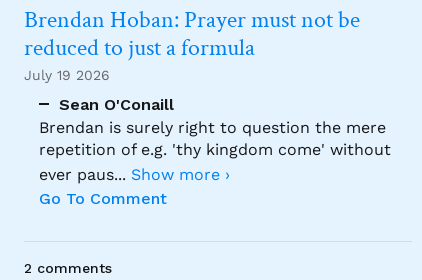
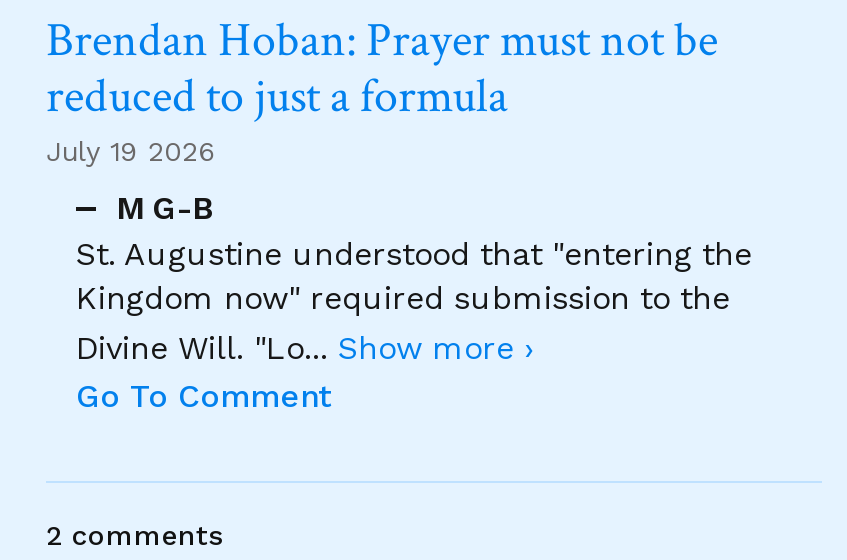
[39,94,391,183] Sean O'Conaill | Brendan is surely right to question the mere | repetition of e.g. 'thy kingdom come' without | ever paus... Show more › -> [76,189,752,367] M G-B | St. Augustine understood that "entering the | Kingdom now" required submission to the | Divine Will. "Lo... Show more ›

